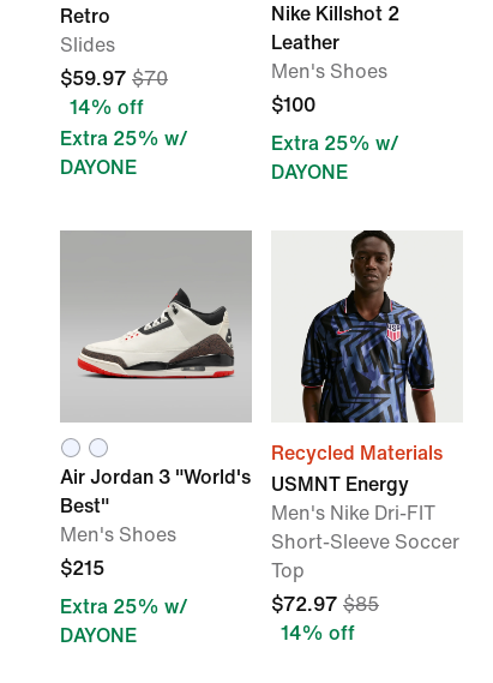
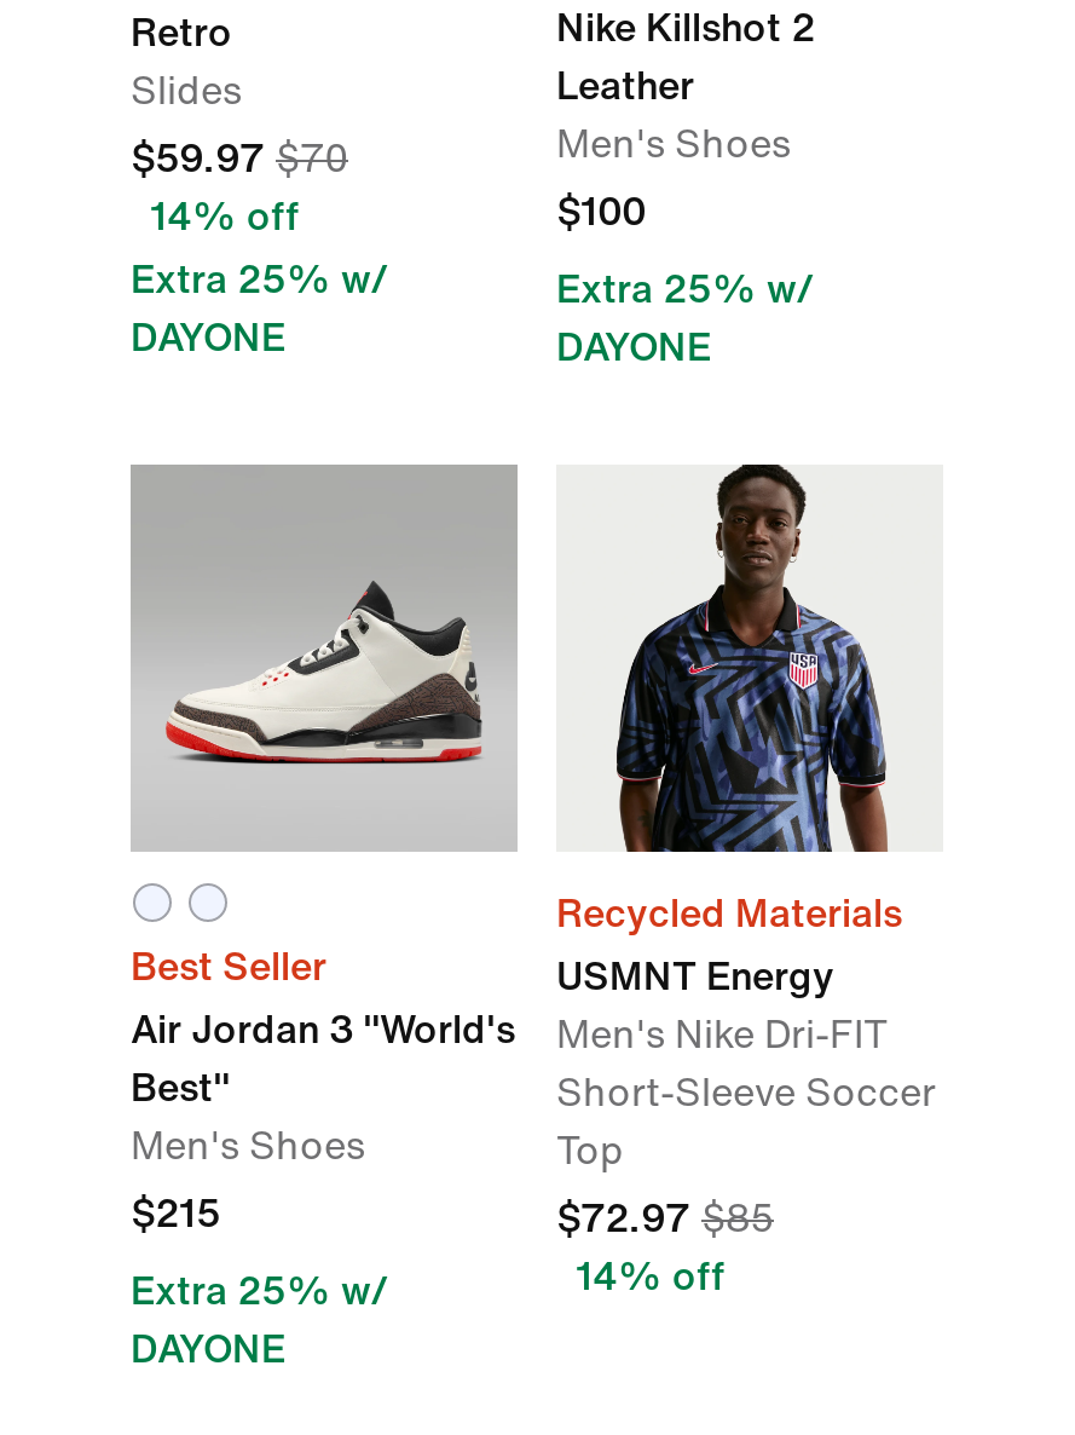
none -> [131,946,326,987] Best Seller

